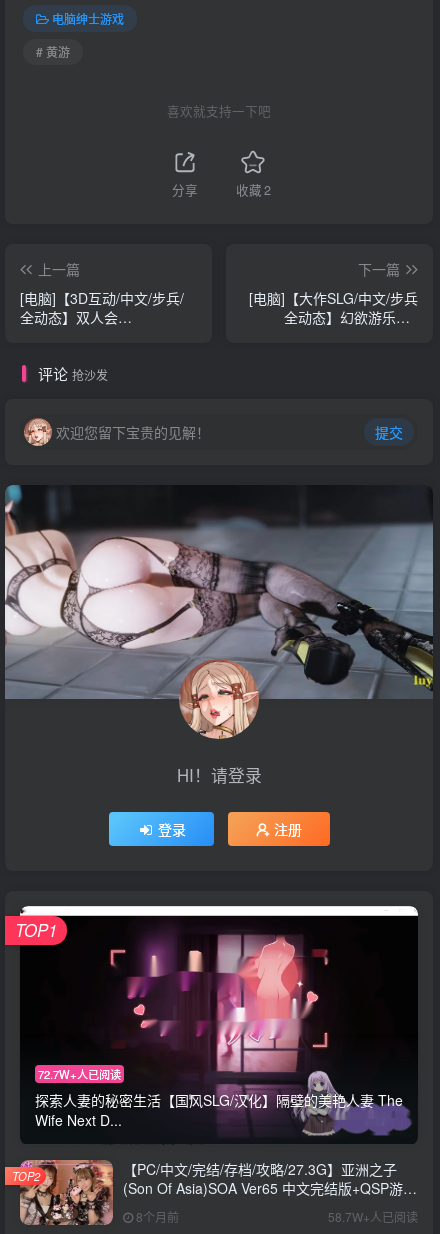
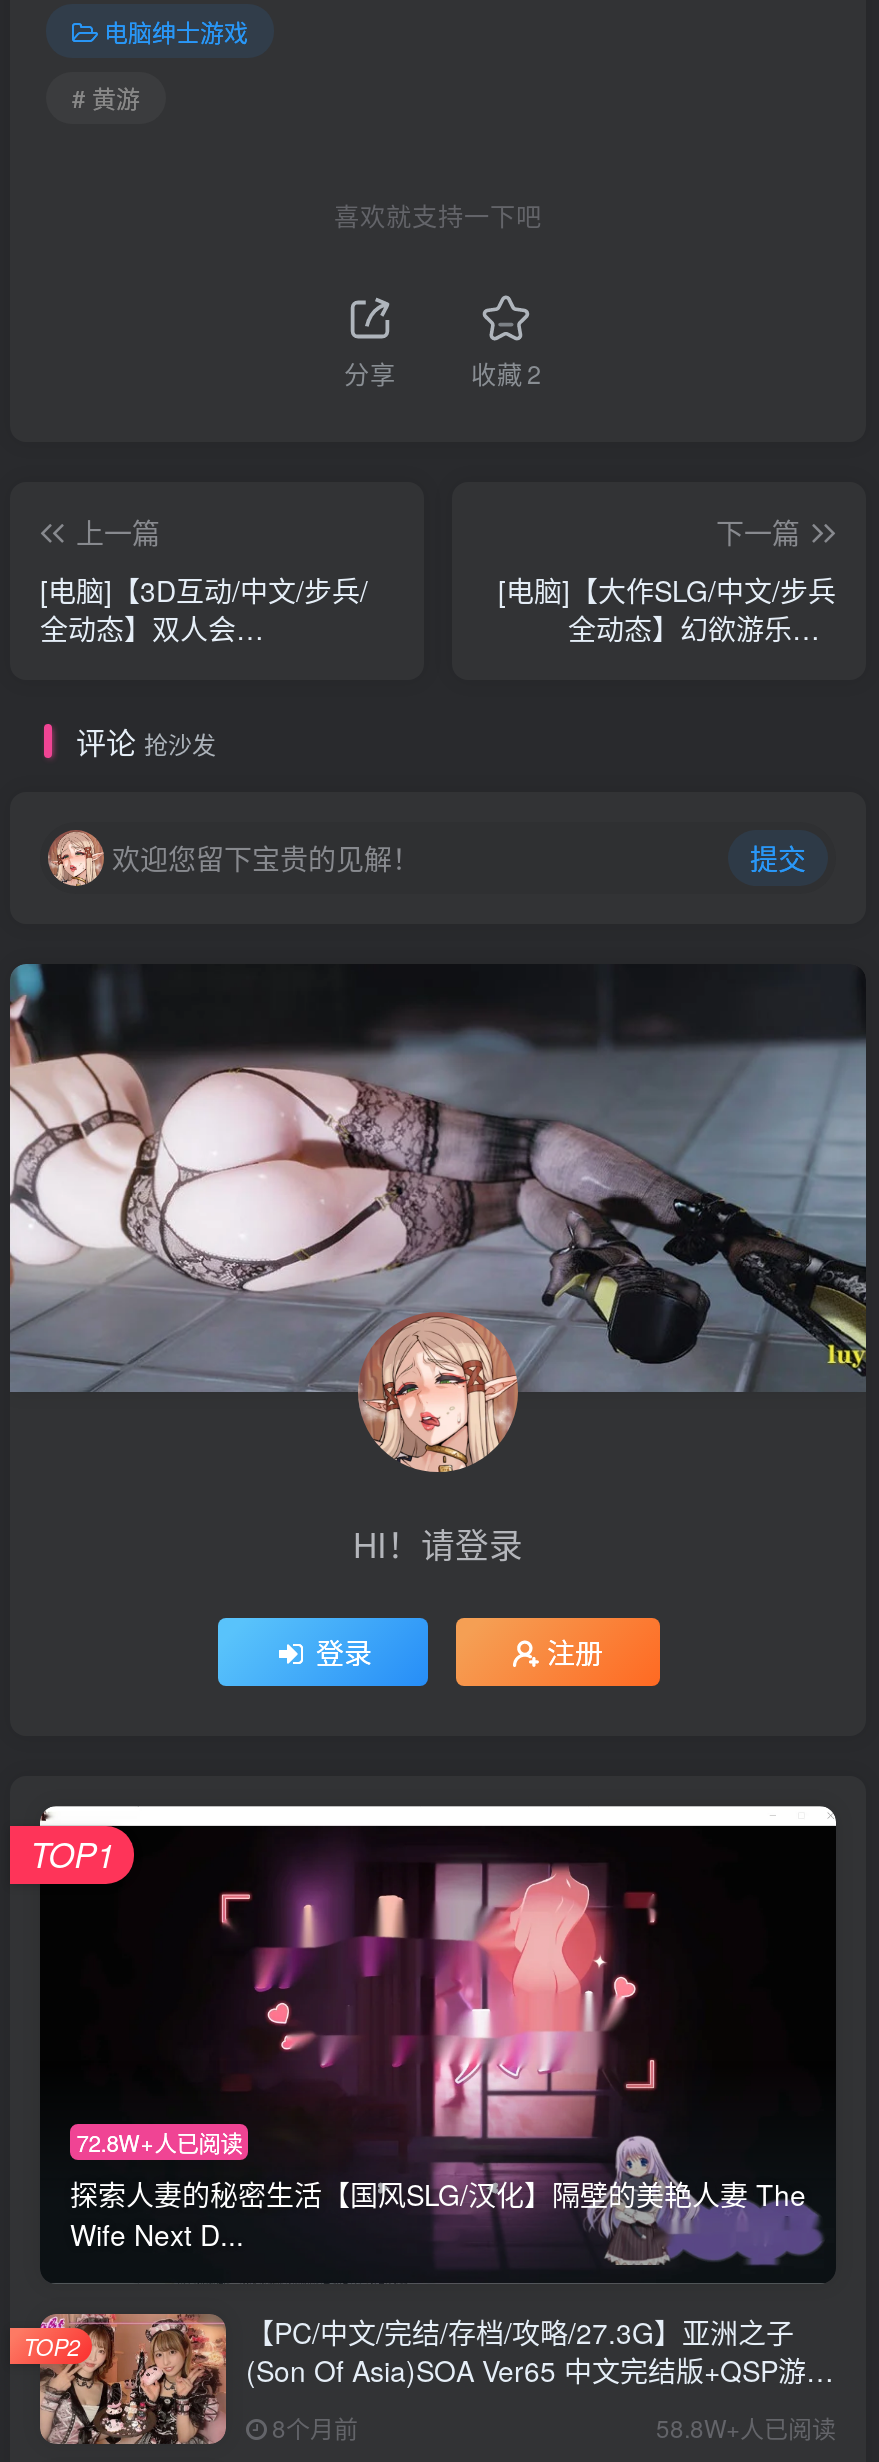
[38,1066,121,1082] 72.7W+人已阅读 -> [76,2126,242,2158] 72.8W+人已阅读
[328,1208,418,1225] 58.7W+人已阅读 -> [656,2410,836,2444] 58.8W+人已阅读

